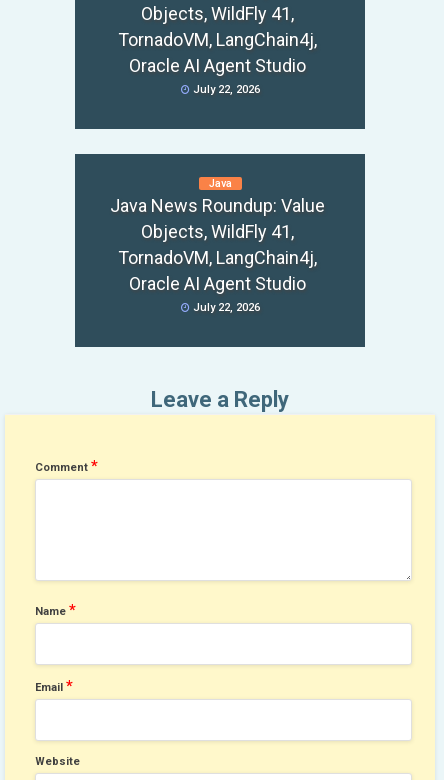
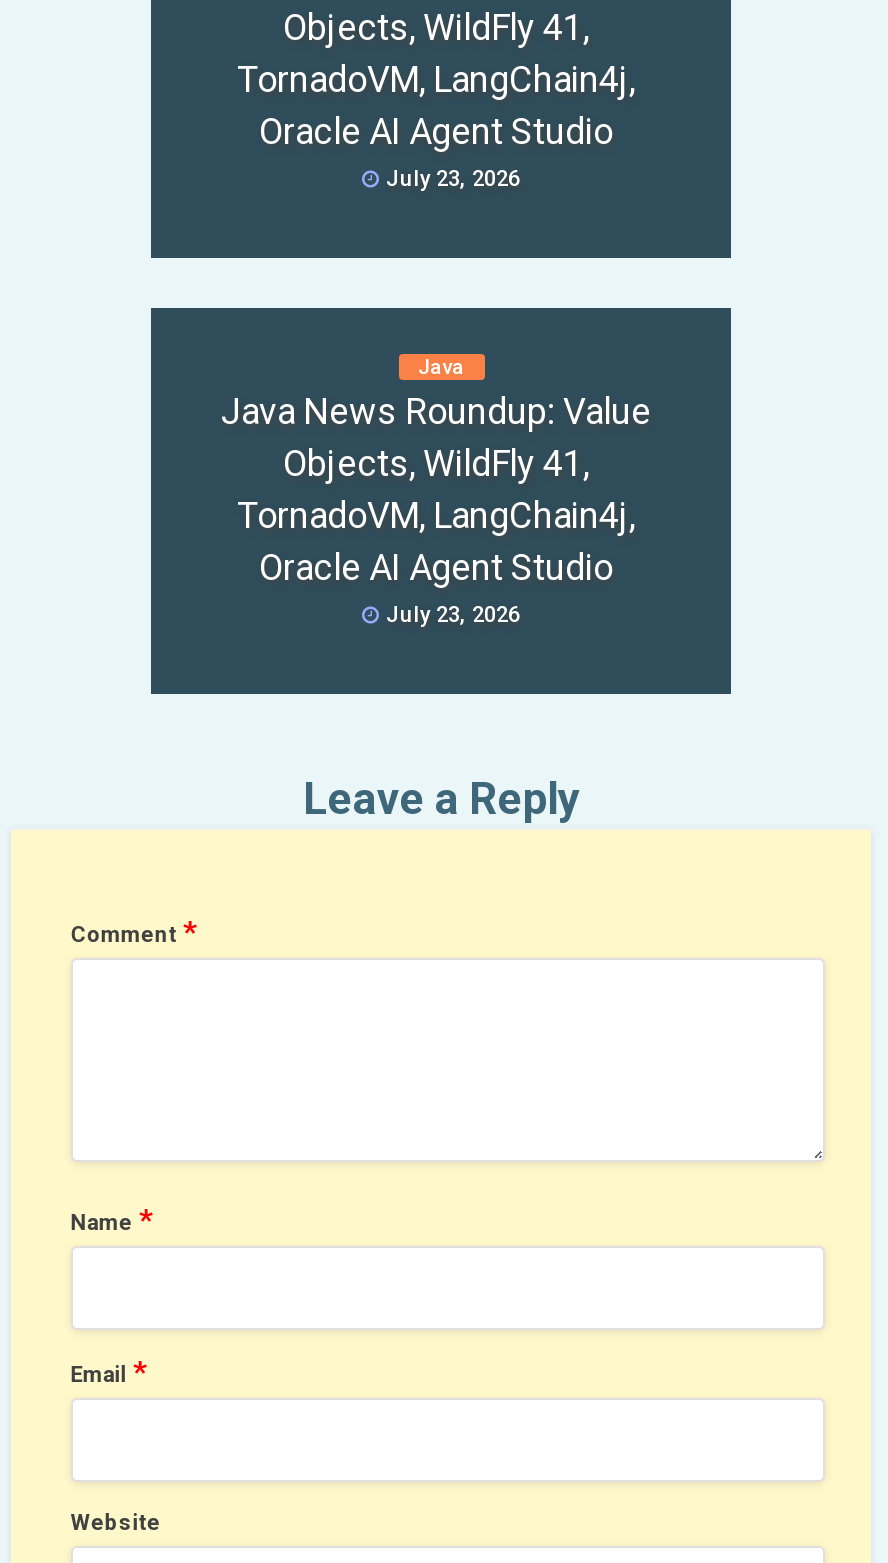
[189,83,259,96] July 22, 2026 -> [380,166,520,192] July 23, 2026
[189,301,259,314] July 22, 2026 -> [380,602,520,628] July 23, 2026

